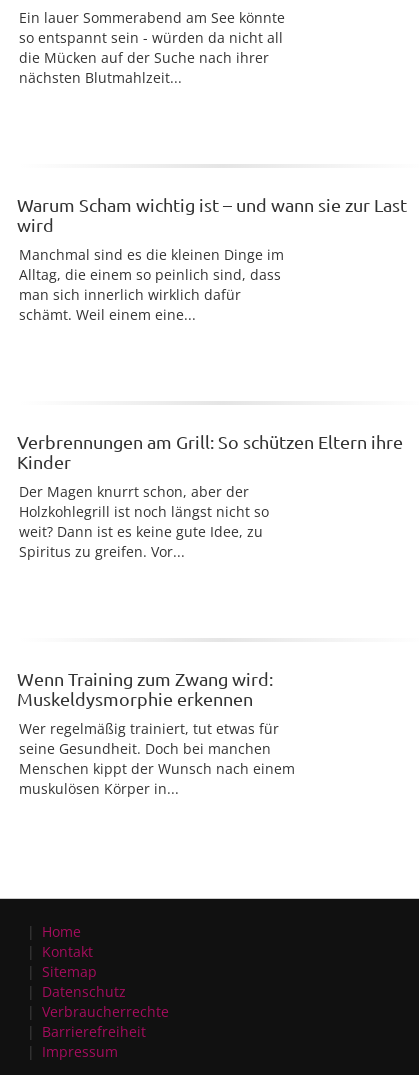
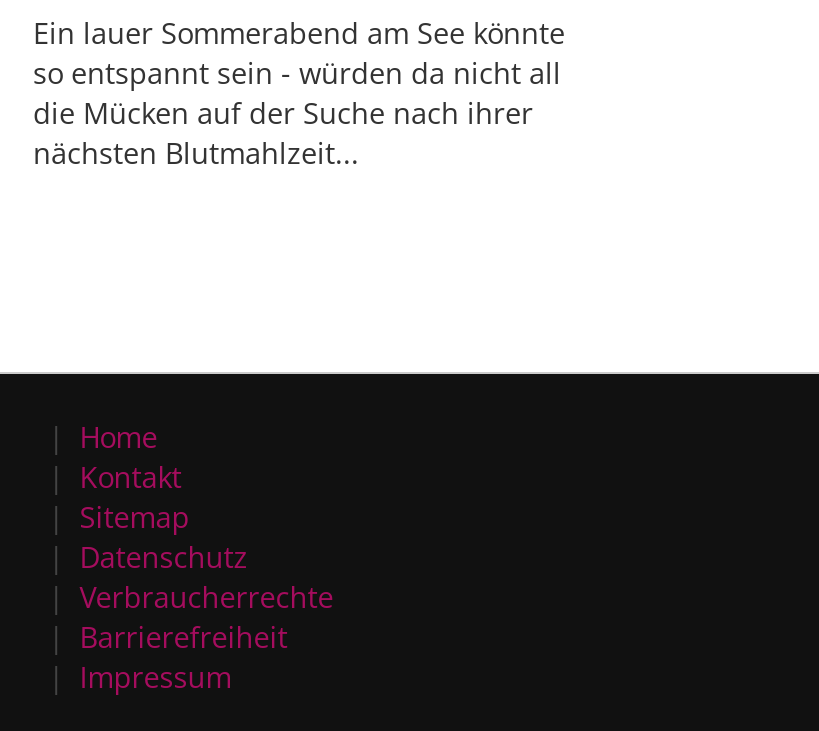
[17,194,407,324] Warum Scham wichtig ist – und wann sie zur Last | wird | Manchmal sind es die kleinen Dinge im | Alltag, die einem so peinlich sind, dass | man sich innerlich wirklich dafür | schämt. Weil einem eine... -> none
[17,431,403,561] Verbrennungen am Grill: So schützen Eltern ihre | Kinder | Der Magen knurrt schon, aber der | Holzkohlegrill ist noch längst nicht so | weit? Dann ist es keine gute Idee, zu | Spiritus zu greifen. Vor... -> none
[17,668,295,798] Wenn Training zum Zwang wird: | Muskeldysmorphie erkennen | Wer regelmäßig trainiert, tut etwas für | seine Gesundheit. Doch bei manchen | Menschen kippt der Wunsch nach einem | muskulösen Körper in... -> none

